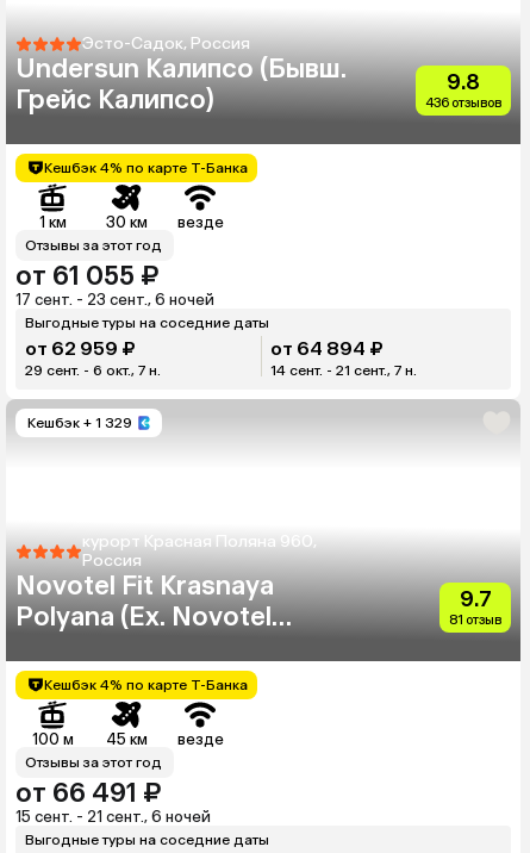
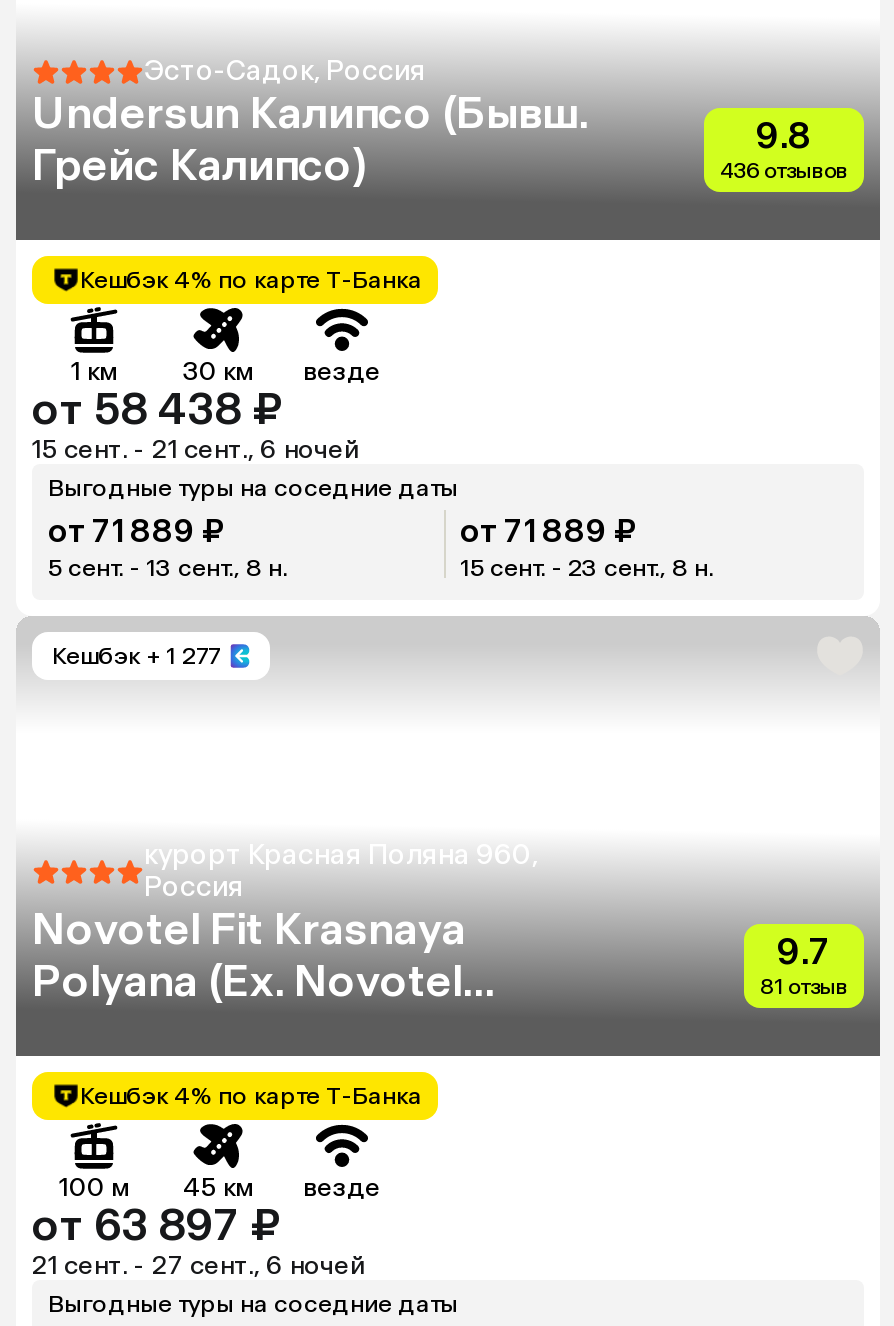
[15,237,214,309] Отзывы за этот год | от 61 055 ₽ | 17 сент. - 23 сент., 6 ночей -> [32,382,282,436] от 58 438 ₽
[25,337,136,360] от 62 959 ₽ -> [48,512,226,550] от 71 889 ₽
[270,337,384,360] от 64 894 ₽ -> [460,512,638,550] от 71 889 ₽
[25,362,161,379] 29 сент. - 6 окт., 7 н. -> [48,554,288,582] 5 сент. - 13 сент., 8 н.
[270,362,417,379] 14 сент. - 21 сент., 7 н. -> [460,554,714,582] 15 сент. - 23 сент., 8 н.
[27,415,132,431] Кешбэк + 1 329 -> [52,642,220,670] Кешбэк + 1 277
[15,754,162,809] Отзывы за этот год | от 66 491 ₽ -> [32,1198,366,1280] от 63 897 ₽ | 21 сент. - 27 сент., 6 ночей
moved [15,808,211,826] -> [32,434,360,464]: 15 сент. - 21 сент., 6 ночей

